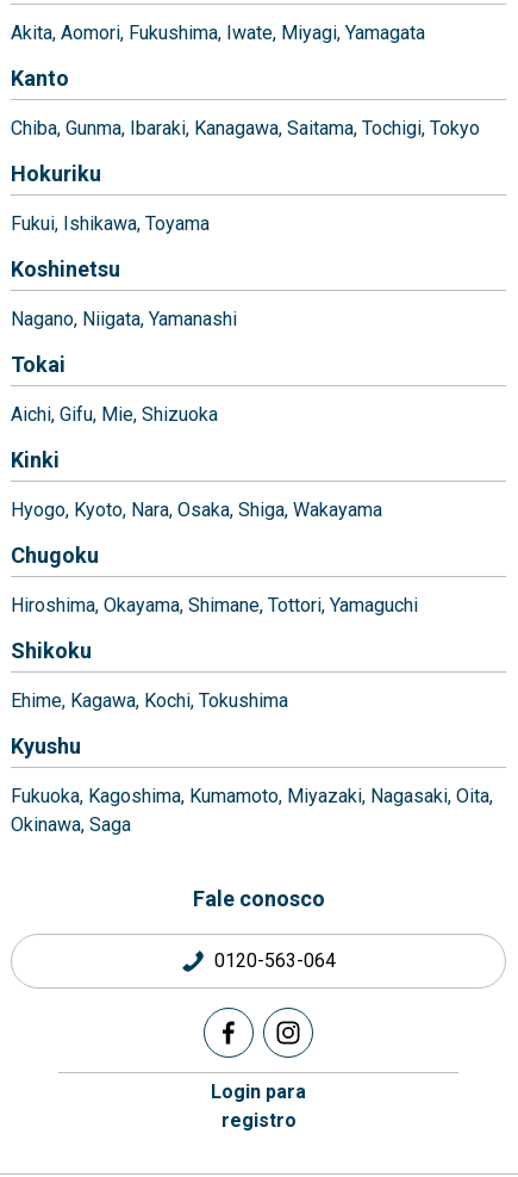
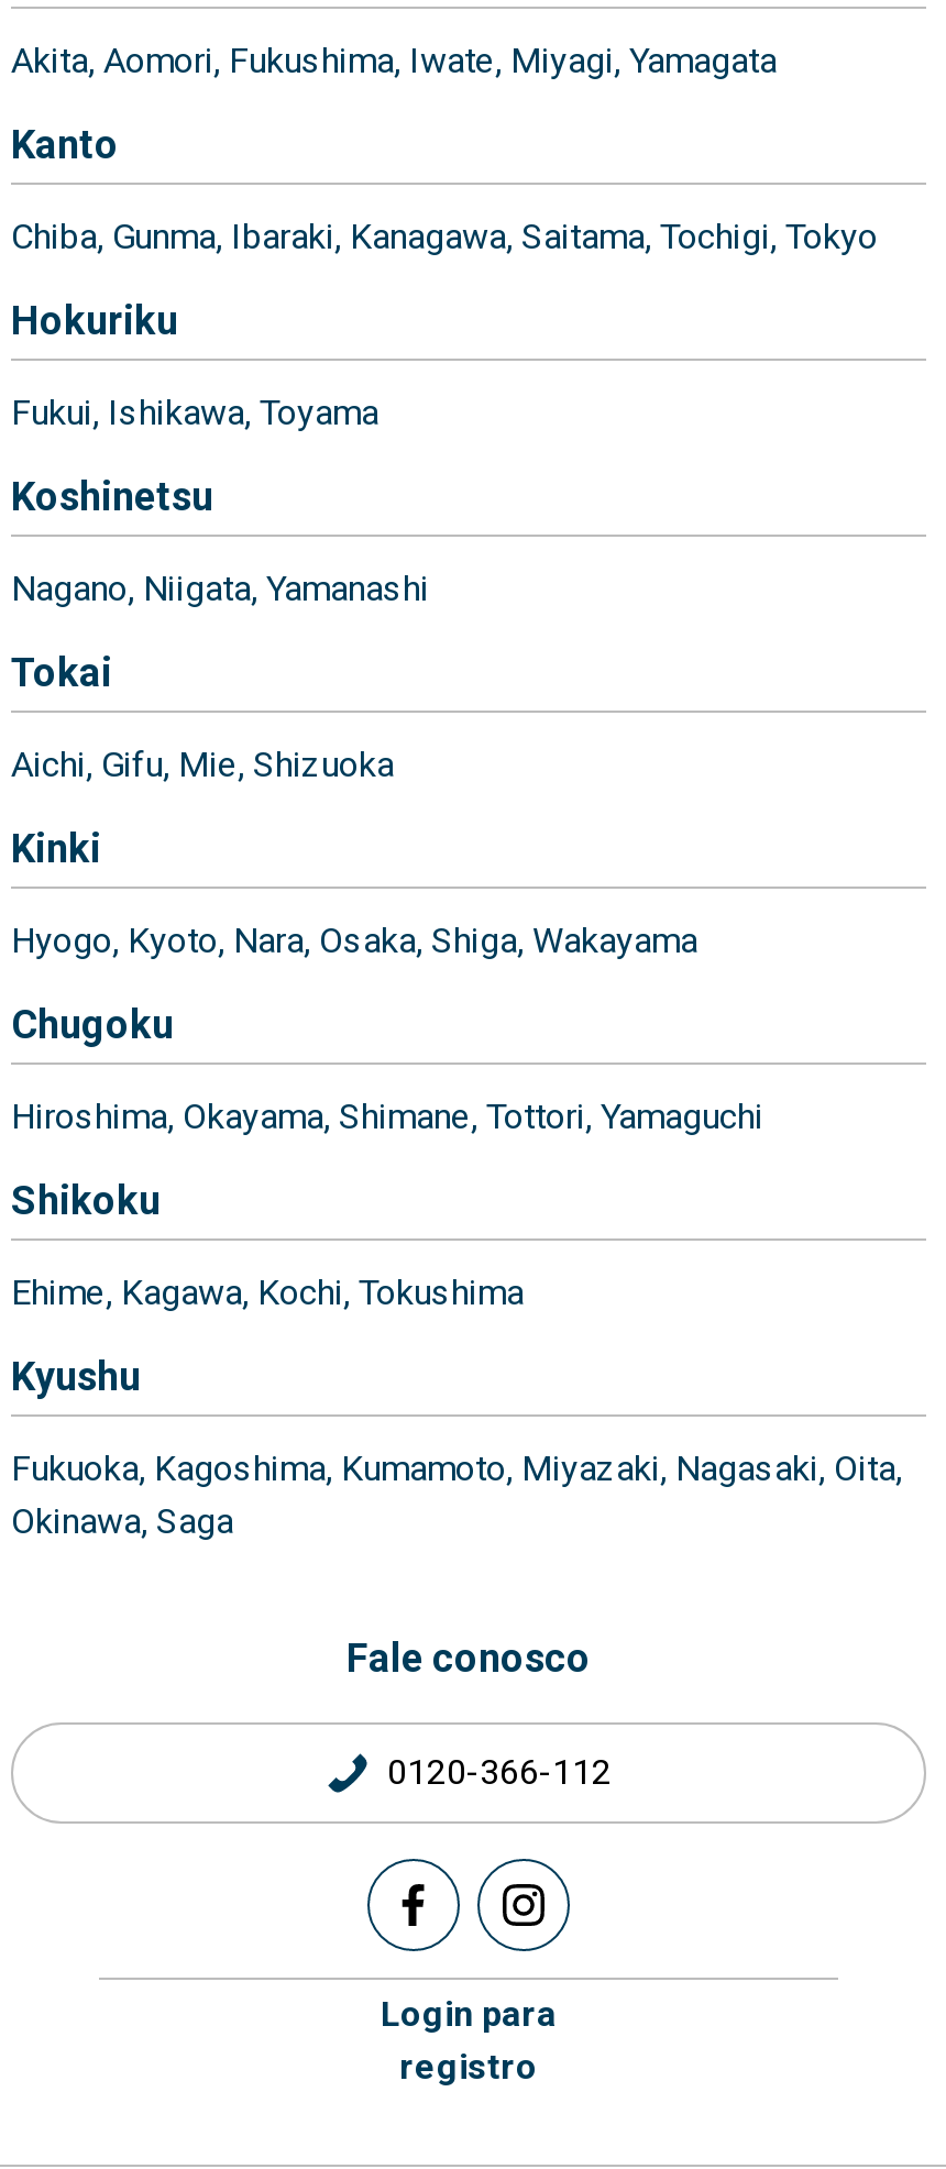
[214,949,336,972] 0120-563-064 -> [387,1751,612,1793] 0120-366-112

